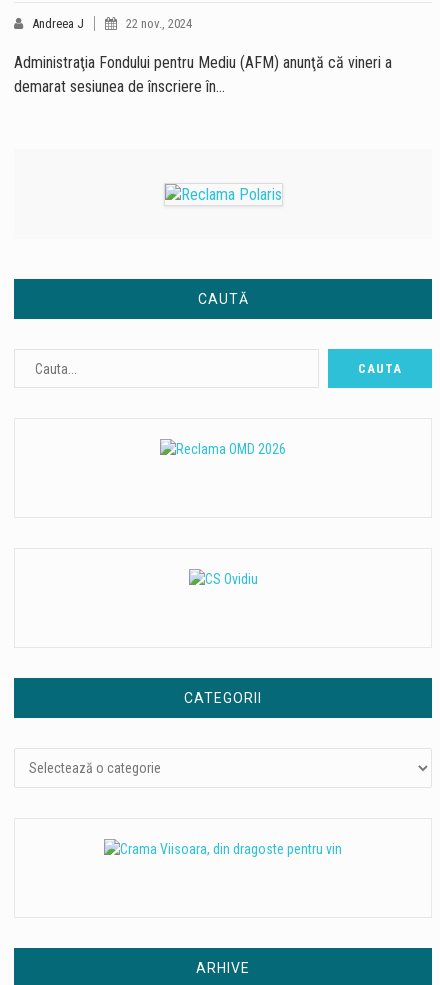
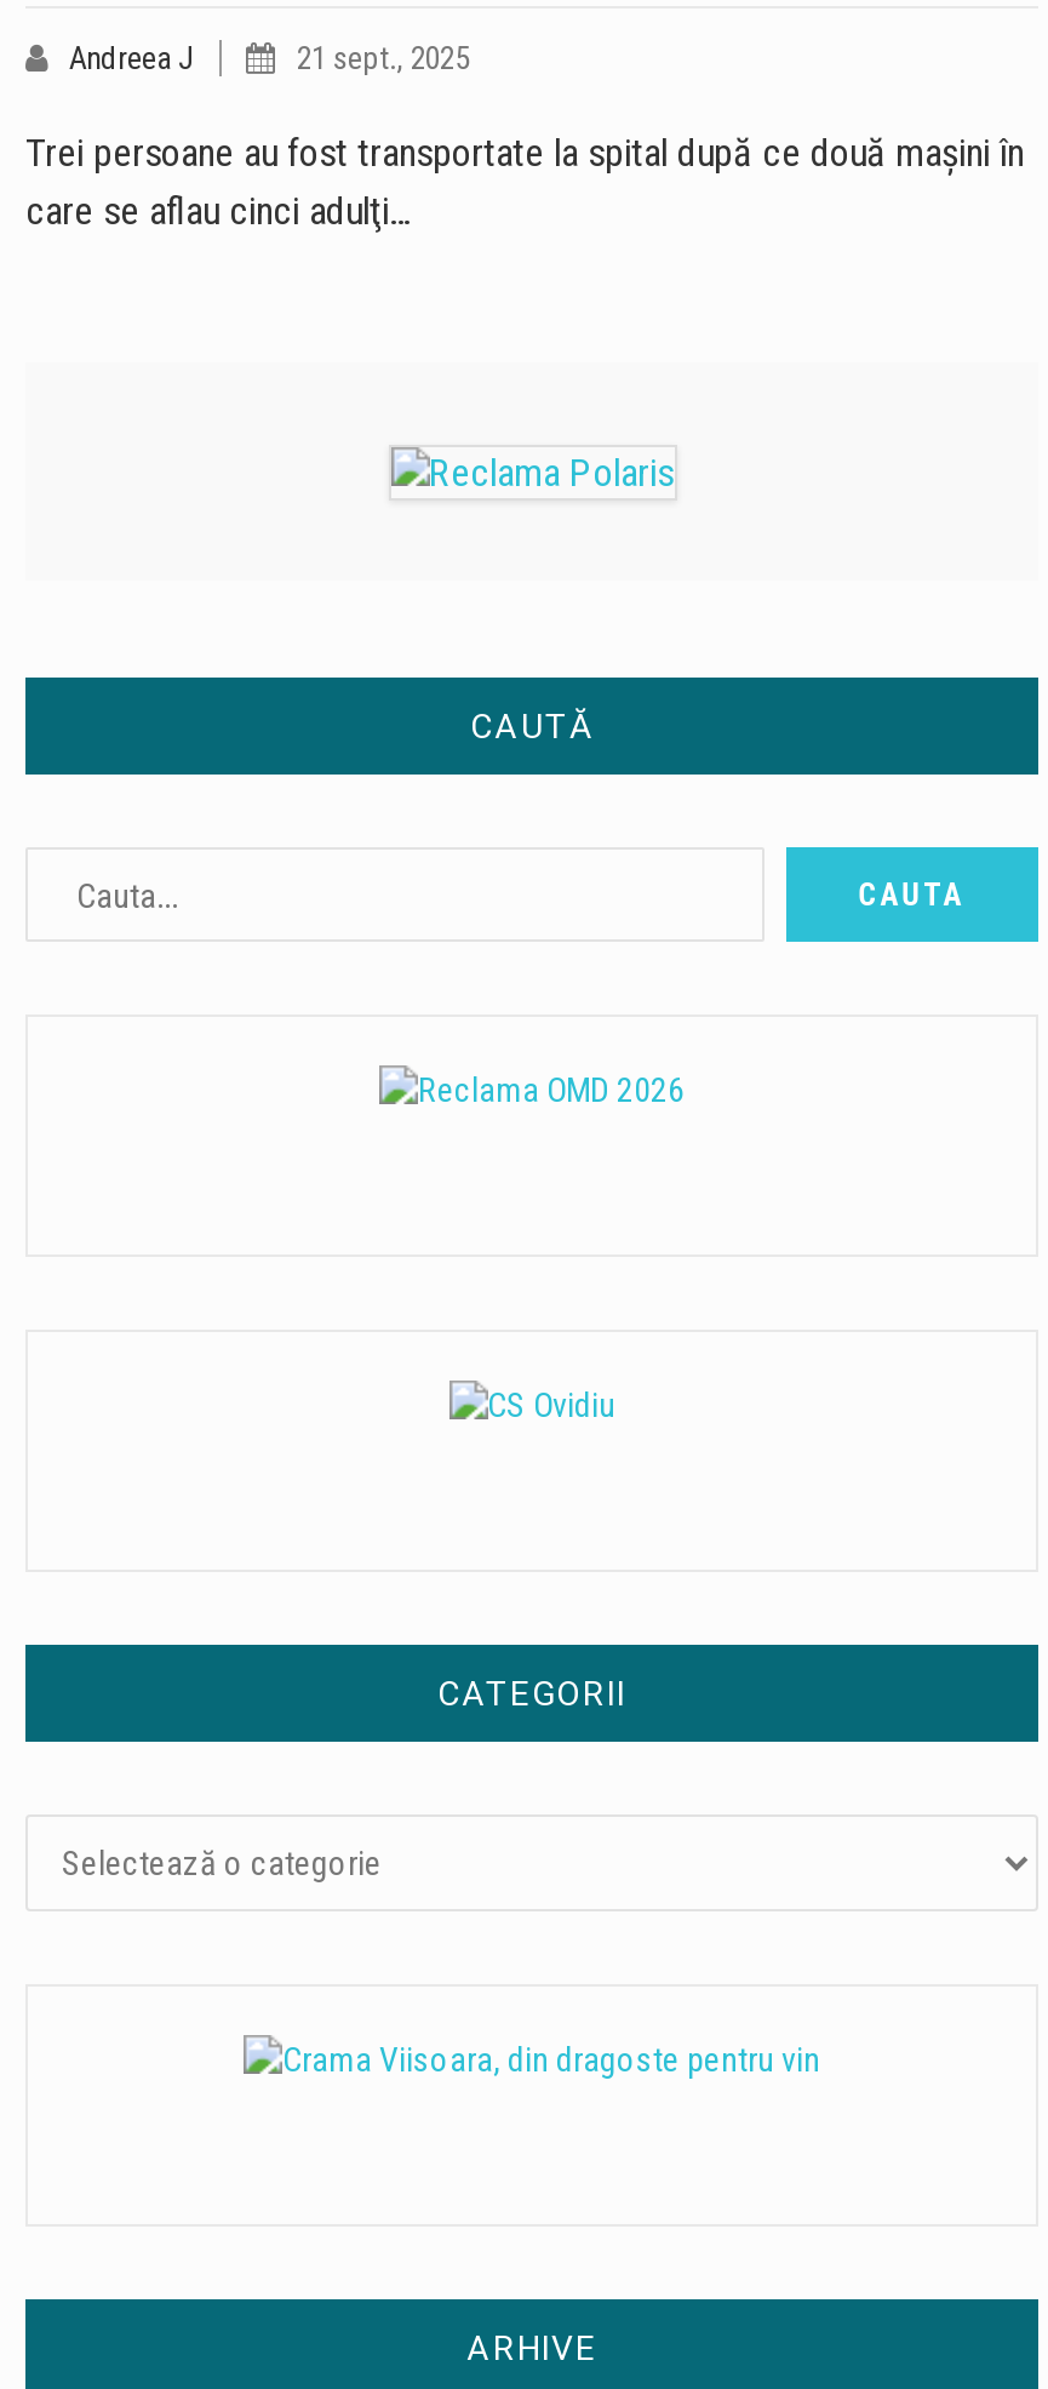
[126,16,192,31] 22 nov., 2024 -> [297,40,469,77] 21 sept., 2025
[14,53,392,96] Administraţia Fondului pentru Mediu (AFM) anunţă că vineri a | demarat sesiunea de înscriere în… -> [25,130,1024,234] Trei persoane au fost transportate la spital după ce două maşini în | care se aflau cinci adulţi…

